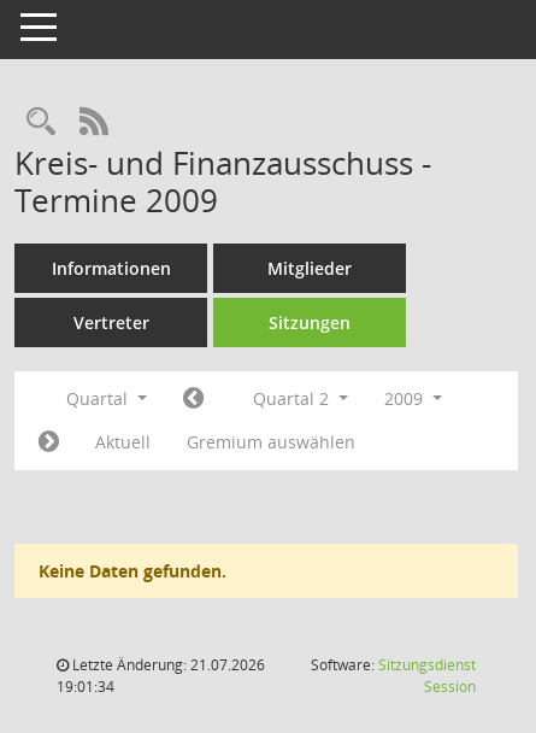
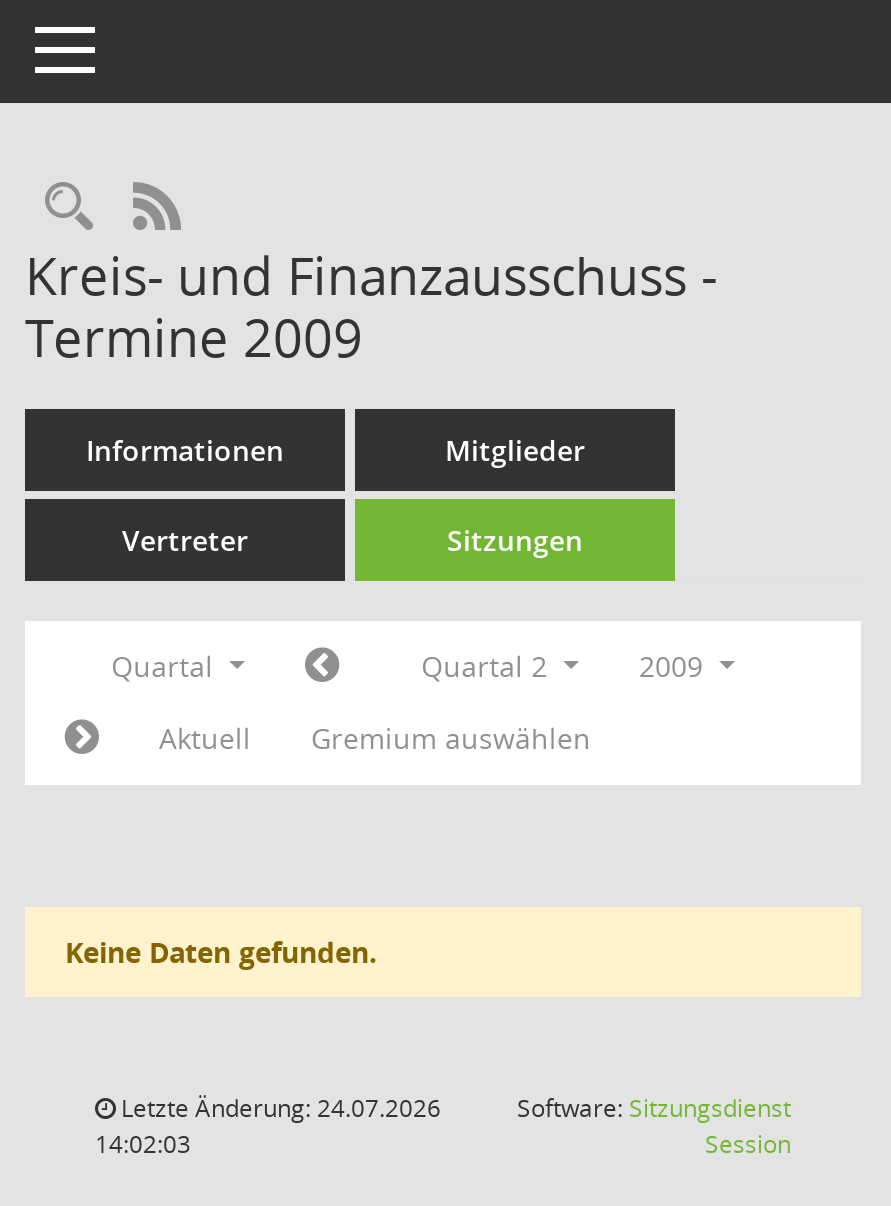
[69,655,265,675] Letzte Änderung: 21.07.2026 -> [115,1091,441,1125] Letzte Änderung: 24.07.2026
[57,676,114,697] 19:01:34 -> [95,1127,191,1161] 14:02:03

